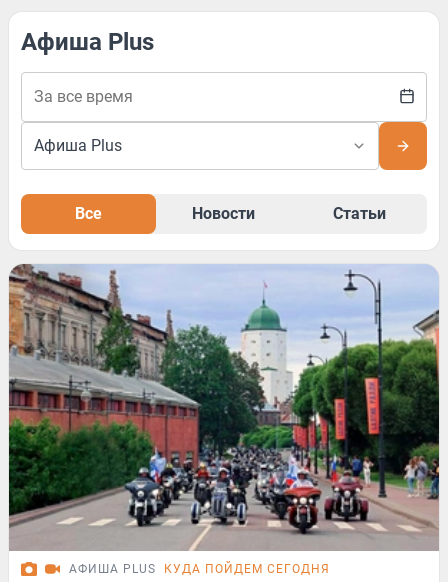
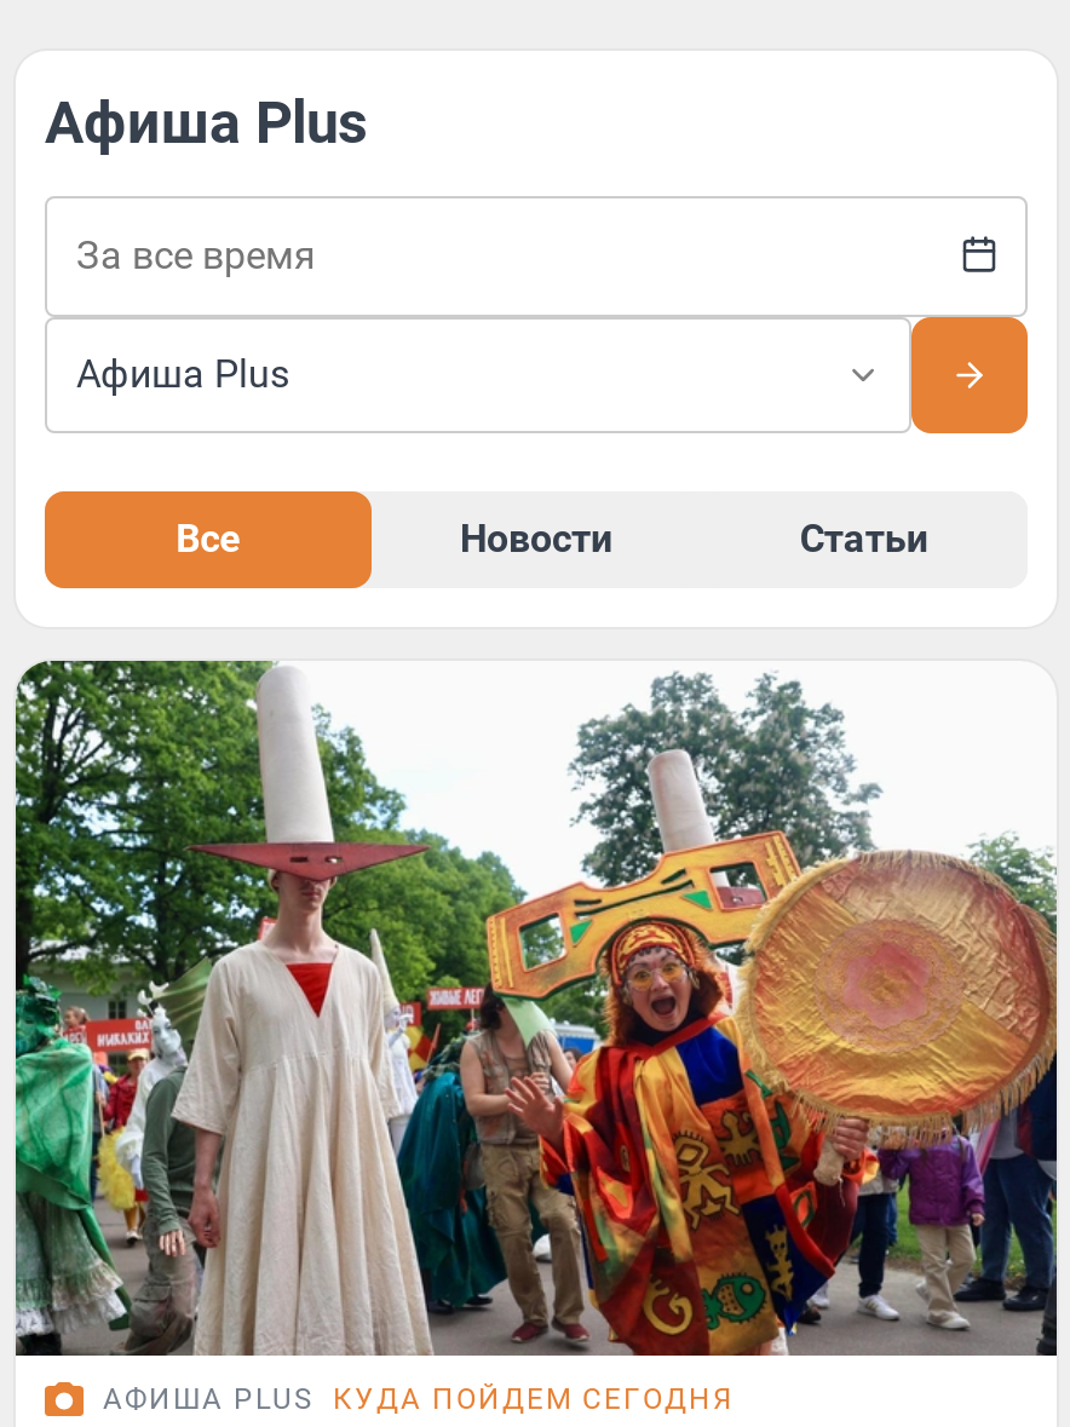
[8,264,440,550] [image] -> [13,658,1059,1356] [image]

